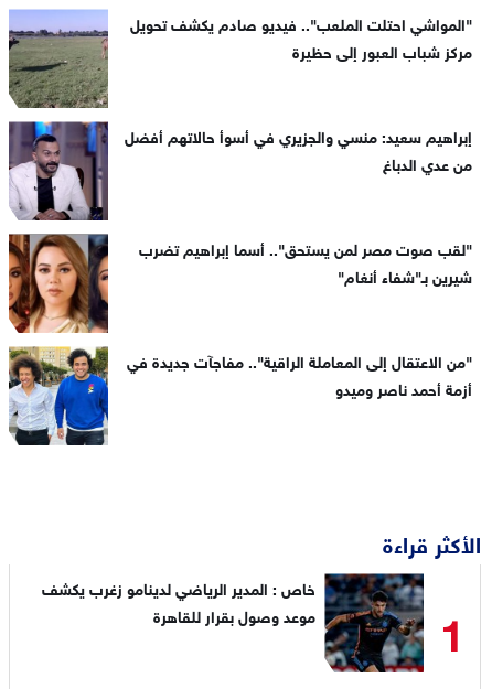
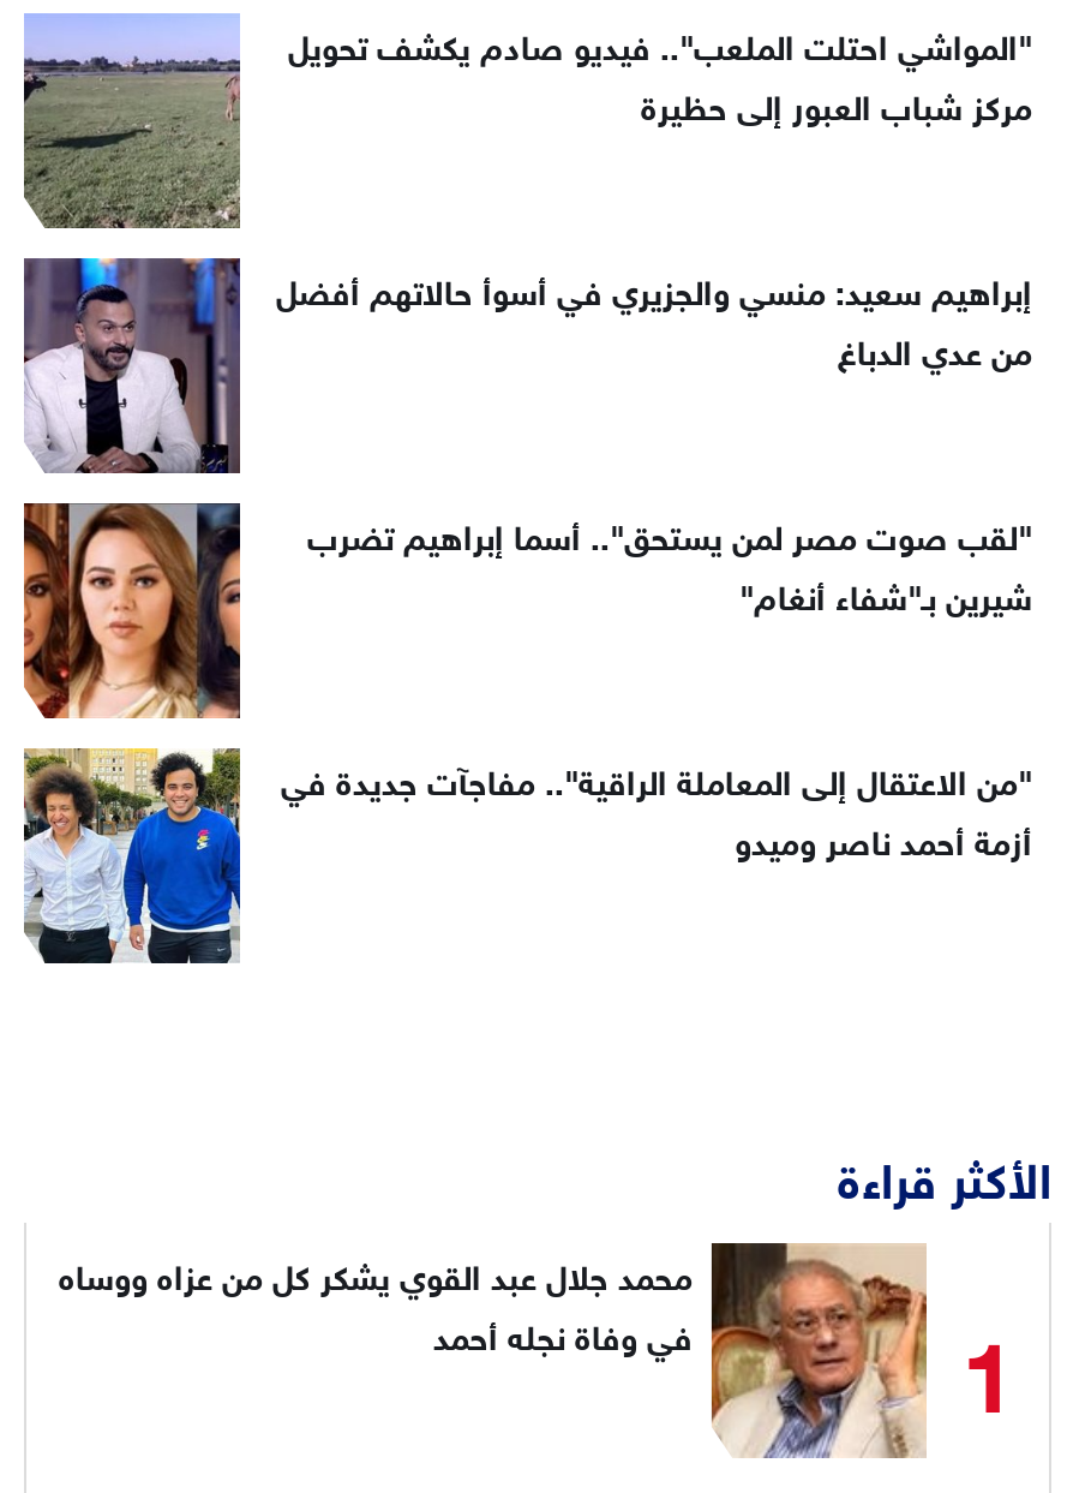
[42,572,425,674] [image] | خاص : المدير الرياضي لدينامو زغرب يكشف | موعد وصول بقرار للقاهرة -> [59,1242,929,1458] [image] | محمد جلال عبد القوي يشكر كل من عزاه ووساه | في وفاة نجله أحمد

